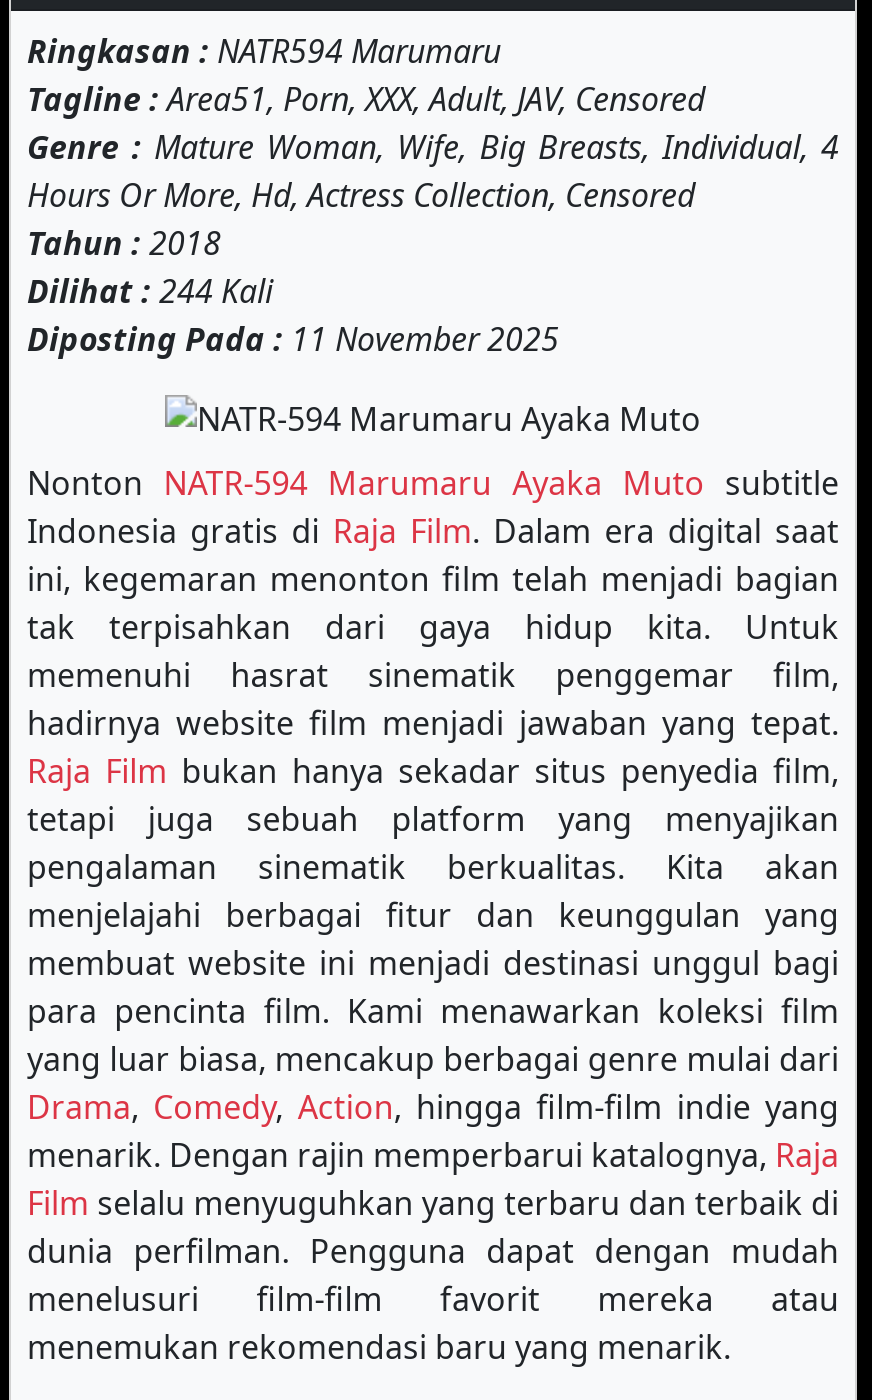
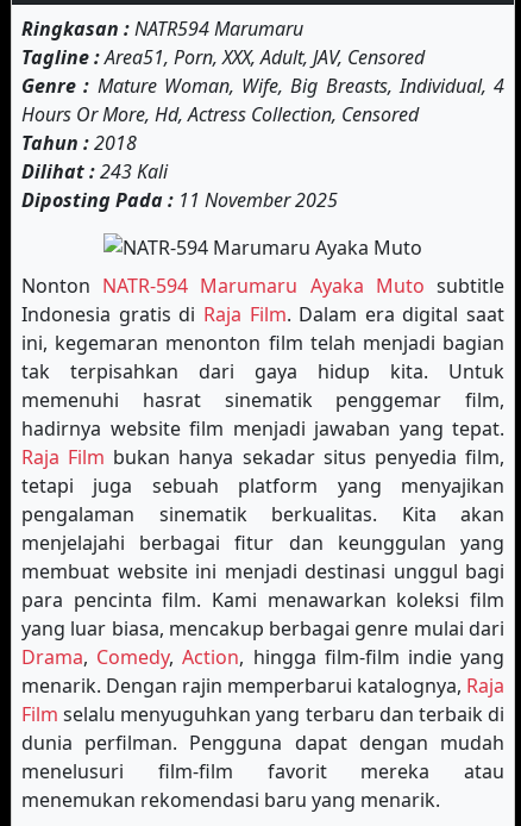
[27,269,273,313] Dilihat : 244 Kali -> [21,158,168,184] Dilihat : 243 Kali

